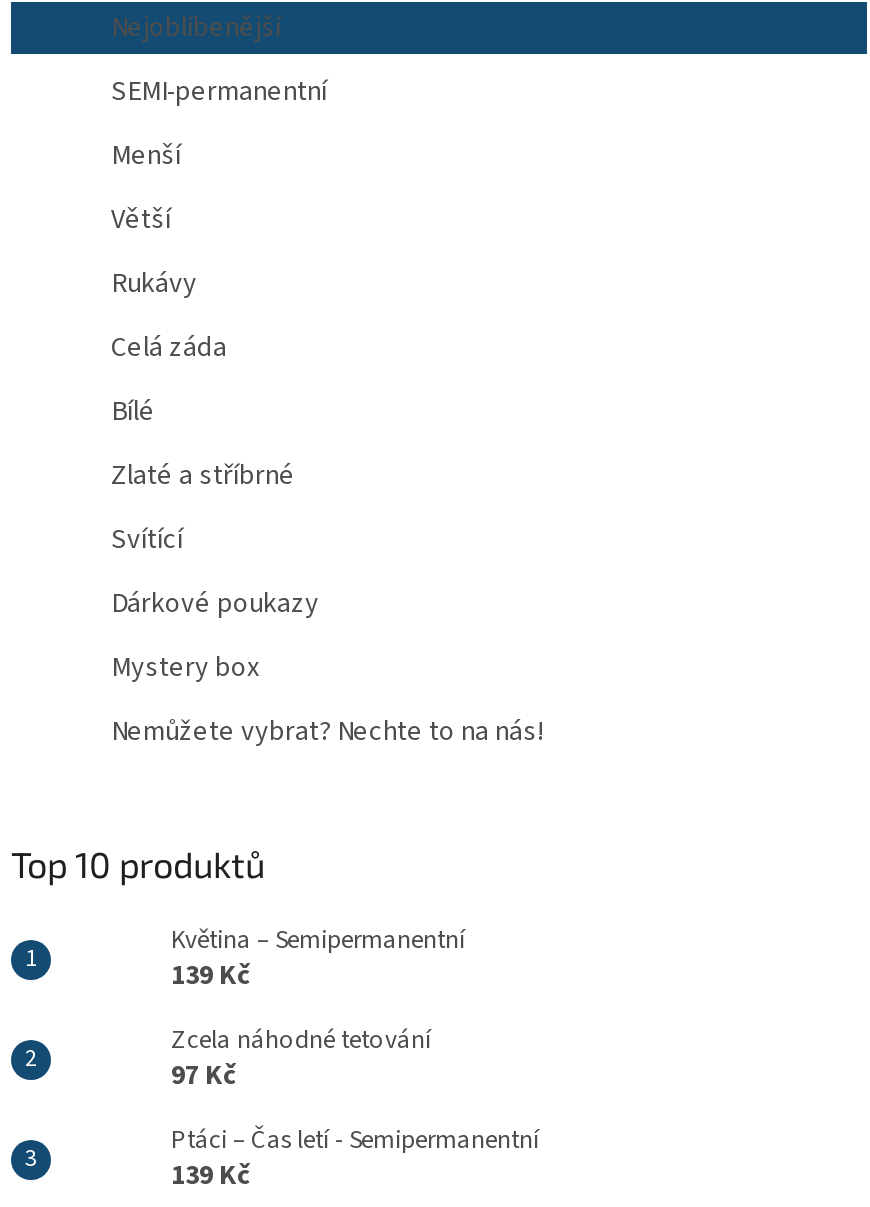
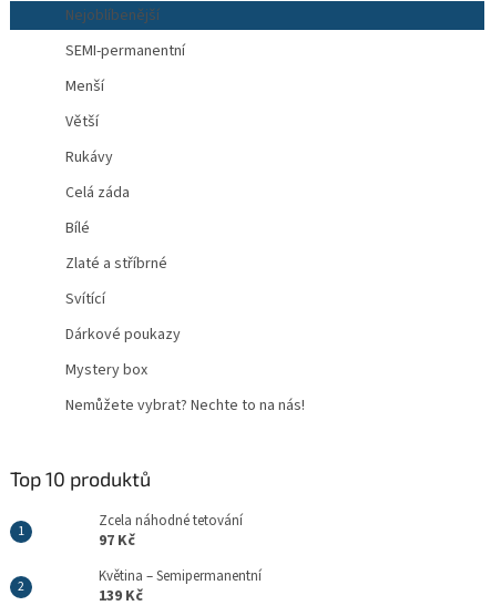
moved [171,921,465,957] -> [99,566,262,586]: Květina – Semipermanentní
[171,955,251,995] 139 Kč -> none
[171,1121,539,1157] Ptáci – Čas letí - Semipermanentní -> none

